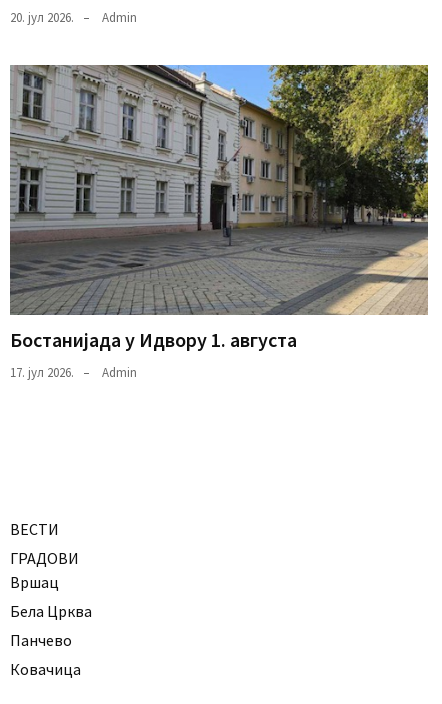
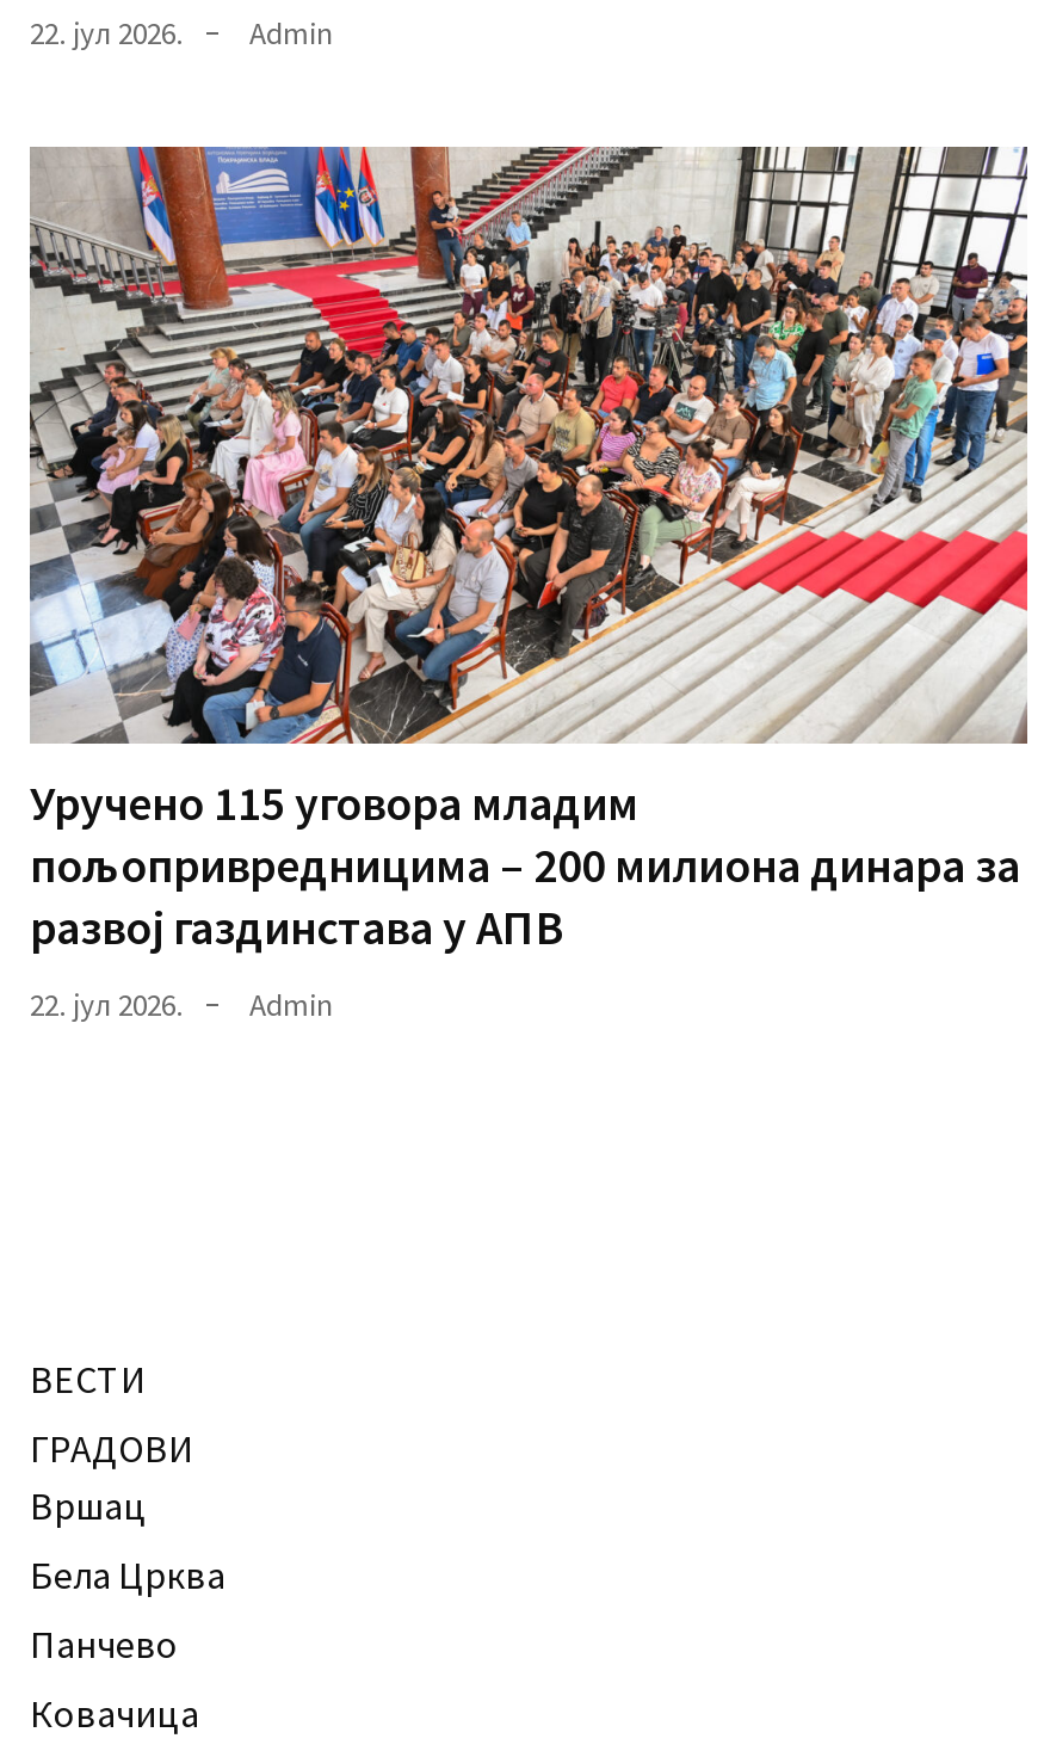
[10,9,137,26] 20. јул 2026. Admin -> [30,12,333,53] 22. јул 2026. Admin
[9,64,429,352] [image] | Бостанијада у Идвору 1. августа -> [30,143,1030,955] [image] | Уручено 115 уговора младим | пољопривредницима – 200 милиона динара за | развој газдинстава у АПВ
[10,364,137,381] 17. јул 2026. Admin -> [30,984,333,1025] 22. јул 2026. Admin

